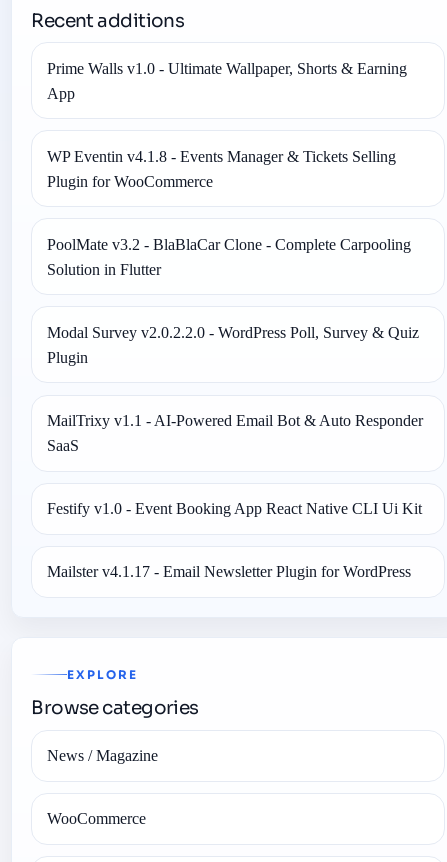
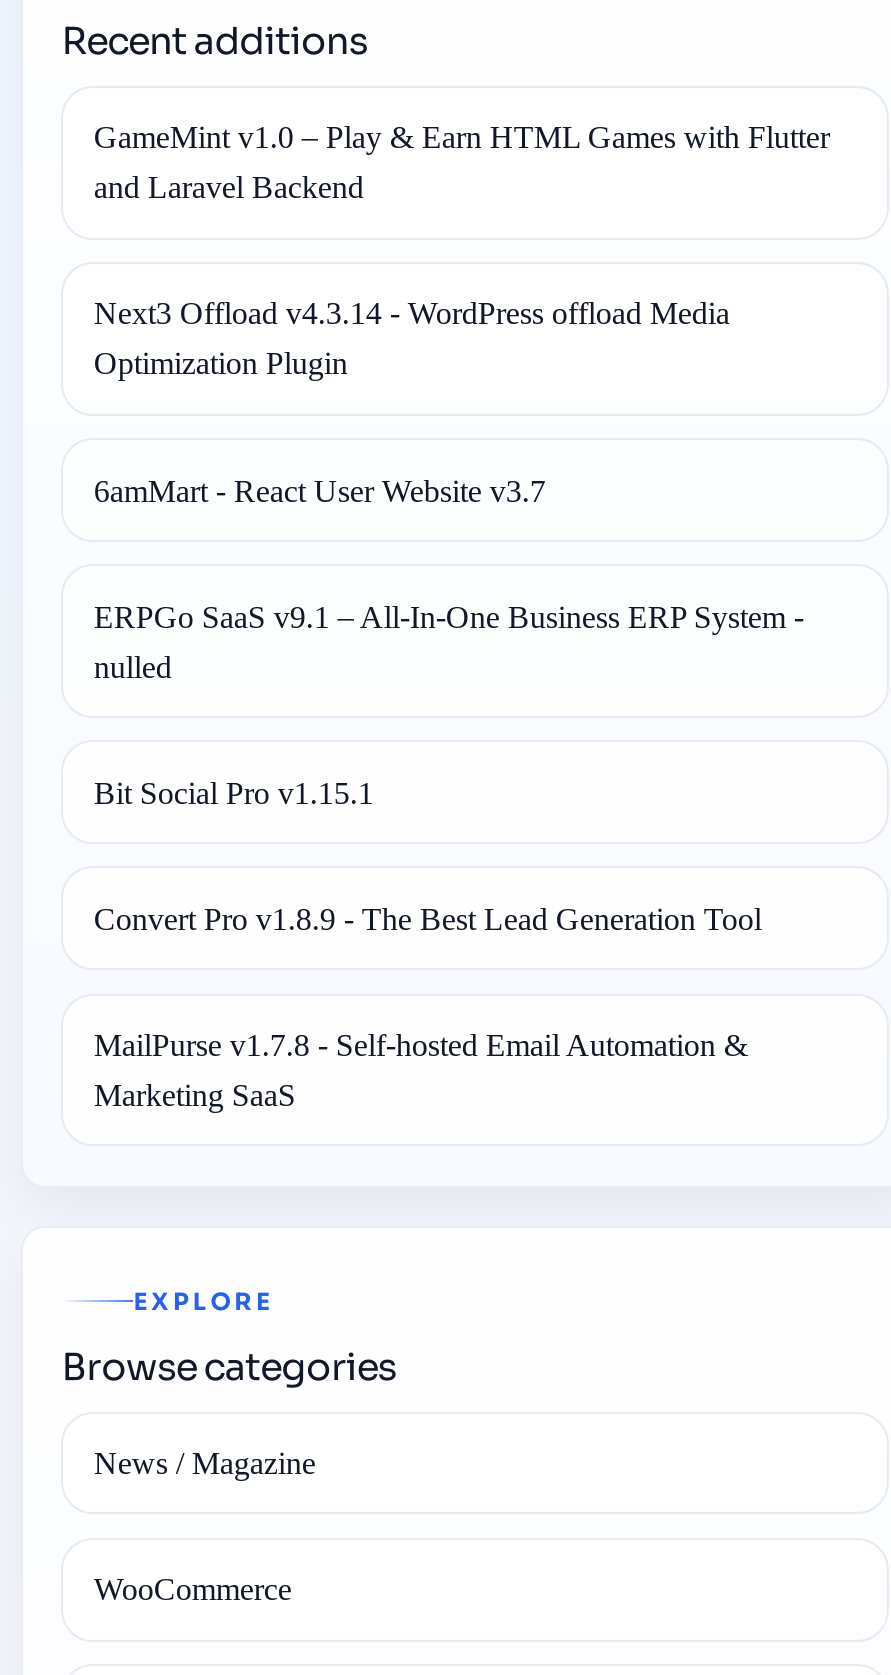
[47,60,407,102] Prime Walls v1.0 - Ultimate Wallpaper, Shorts & Earning | App -> [94,120,830,204] GameMint v1.0 – Play & Earn HTML Games with Flutter | and Laravel Backend
[47,148,396,190] WP Eventin v4.1.8 - Events Manager & Tickets Selling | Plugin for WooCommerce -> [94,296,730,380] Next3 Offload v4.3.14 - WordPress offload Media | Optimization Plugin
[47,236,411,278] PoolMate v3.2 - BlaBlaCar Clone - Complete Carpooling | Solution in Flutter -> [94,473,546,507] 6amMart - React User Website v3.7
[47,324,419,366] Modal Survey v2.0.2.2.0 - WordPress Poll, Survey & Quiz | Plugin -> [94,599,804,683] ERPGo SaaS v9.1 – All-In-One Business ERP System - | nulled
[47,412,423,454] MailTrixy v1.1 - AI-Powered Email Bot & Auto Responder | SaaS -> [94,775,374,809] Bit Social Pro v1.15.1
[47,500,422,517] Festify v1.0 - Event Booking App React Native CLI Ui Kit -> [94,901,762,935] Convert Pro v1.8.9 - The Best Lead Generation Tool
[47,563,411,580] Mailster v4.1.17 - Email Newsletter Plugin for WordPress -> [94,1028,748,1112] MailPurse v1.7.8 - Self-hosted Email Automation & | Marketing SaaS

